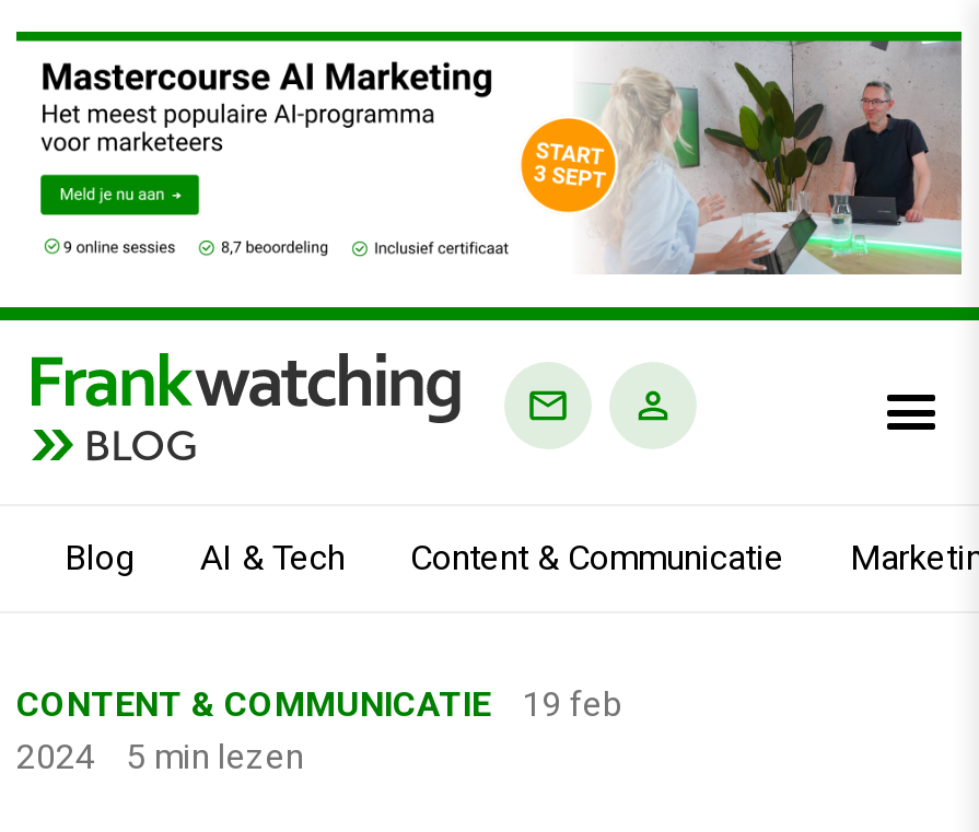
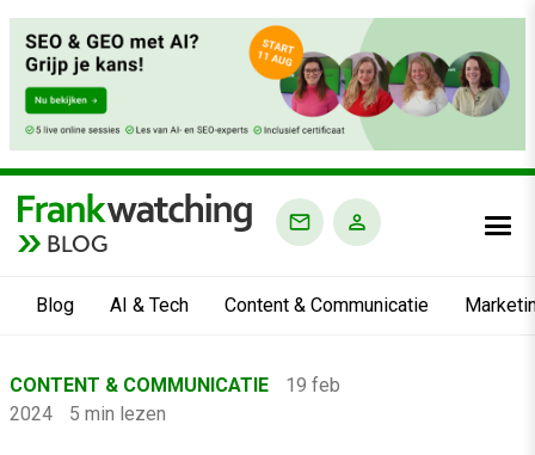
[14,30,961,277] [image] -> [10,18,524,150] [image]

